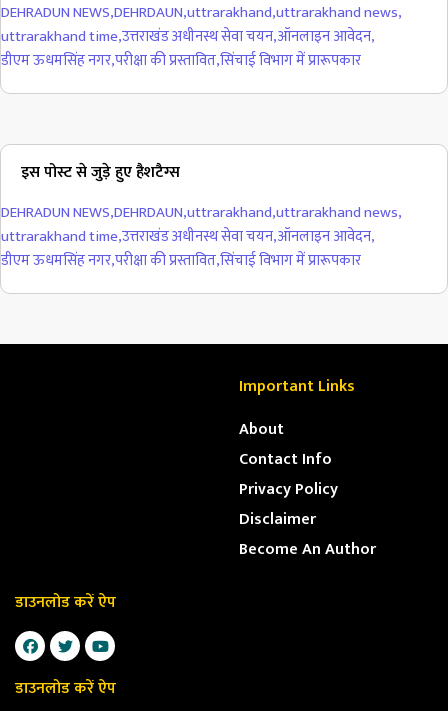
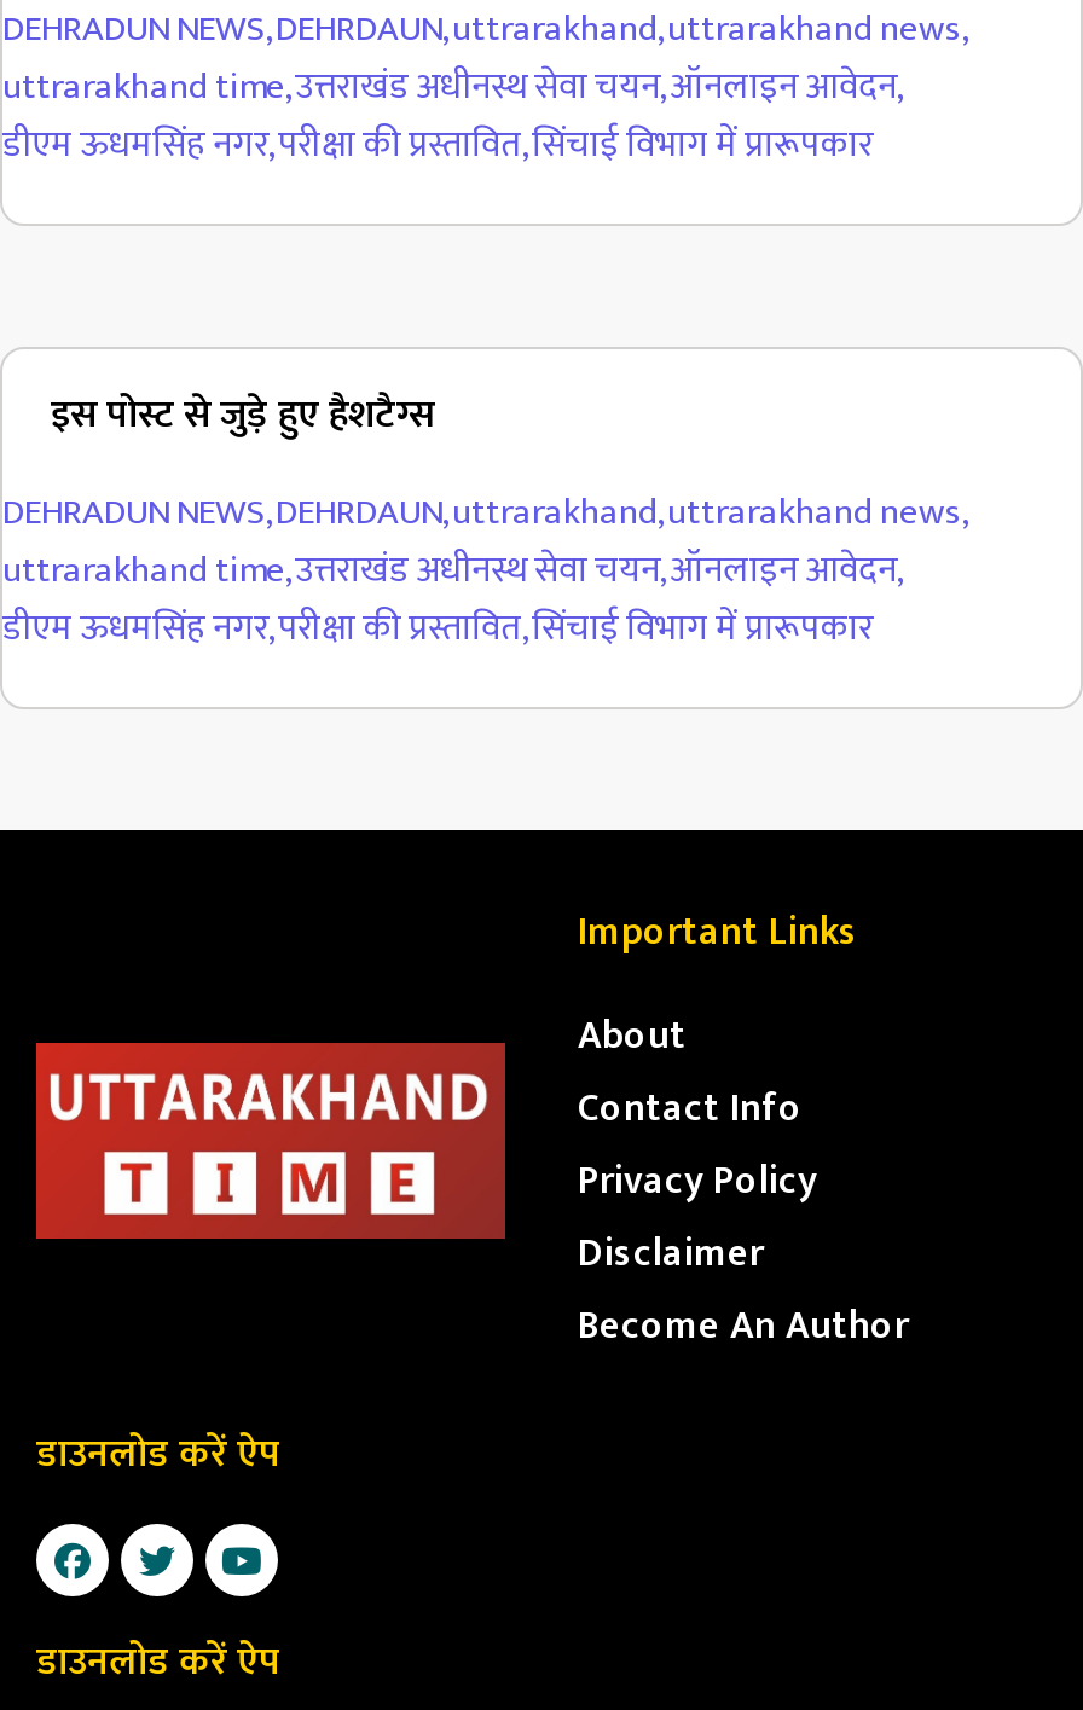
none -> [34,1039,508,1242] [image]

